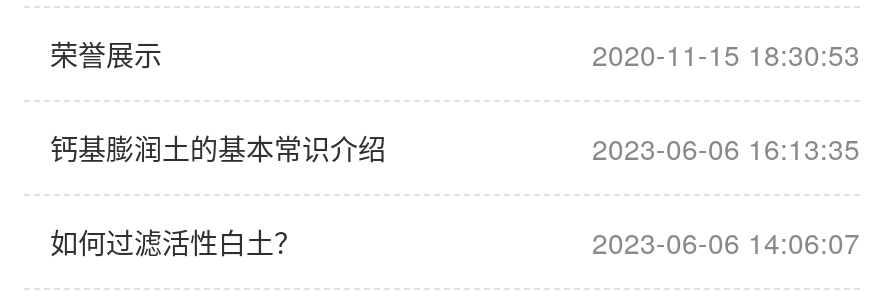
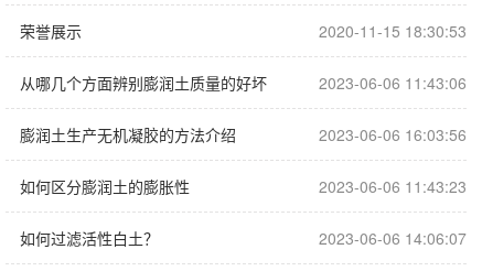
[50,128,860,168] 钙基膨润土的基本常识介绍 | 2023-06-06 16:13:35 -> [20,72,467,197] 从哪几个方面辨别膨润土质量的好坏 | 2023-06-06 11:43:06 | 膨润土生产无机凝胶的方法介绍 | 2023-06-06 16:03:56 | 如何区分膨润土的膨胀性 | 2023-06-06 11:43:23

